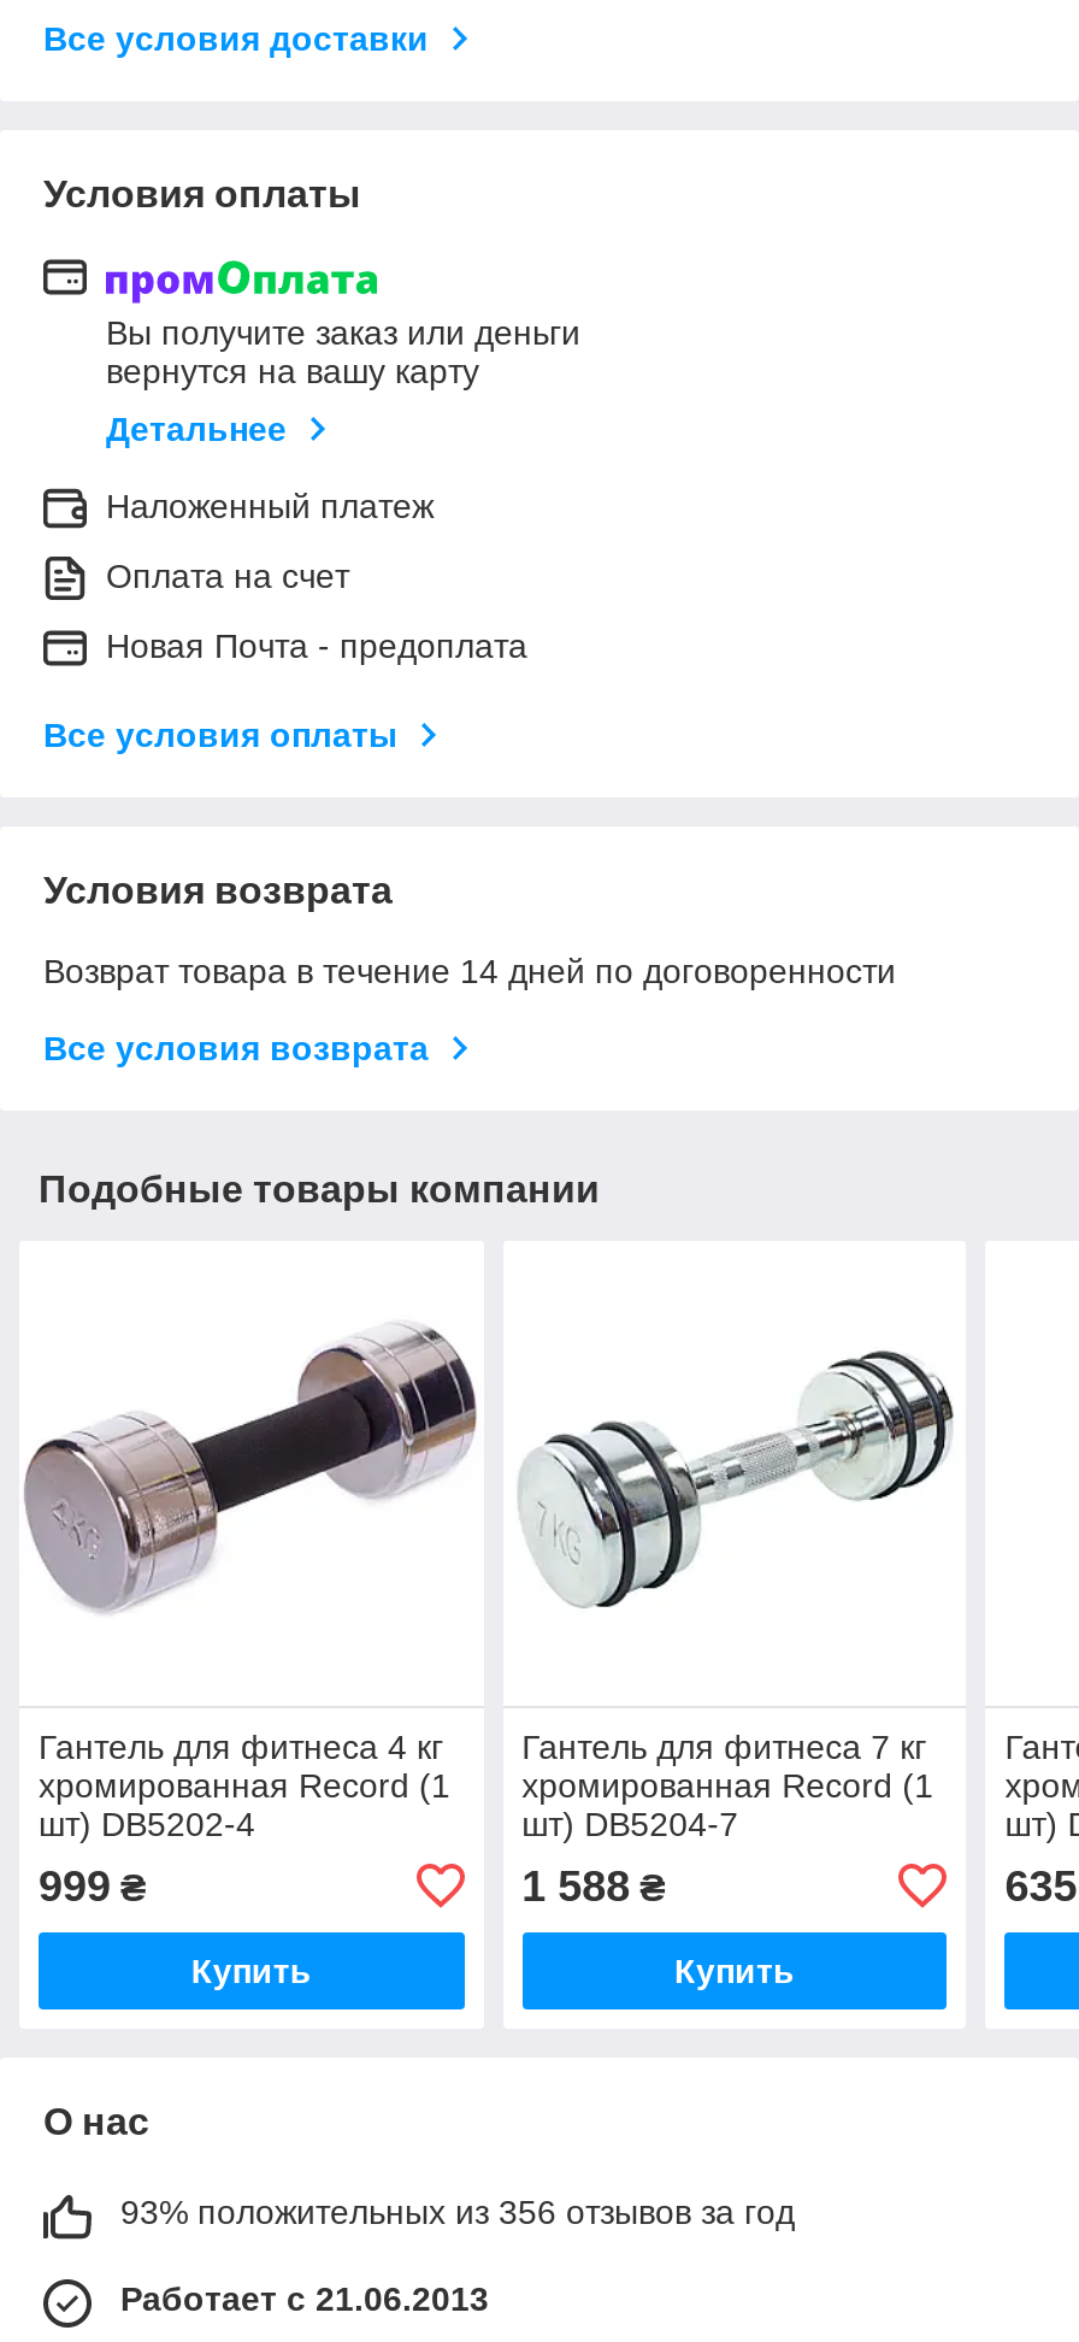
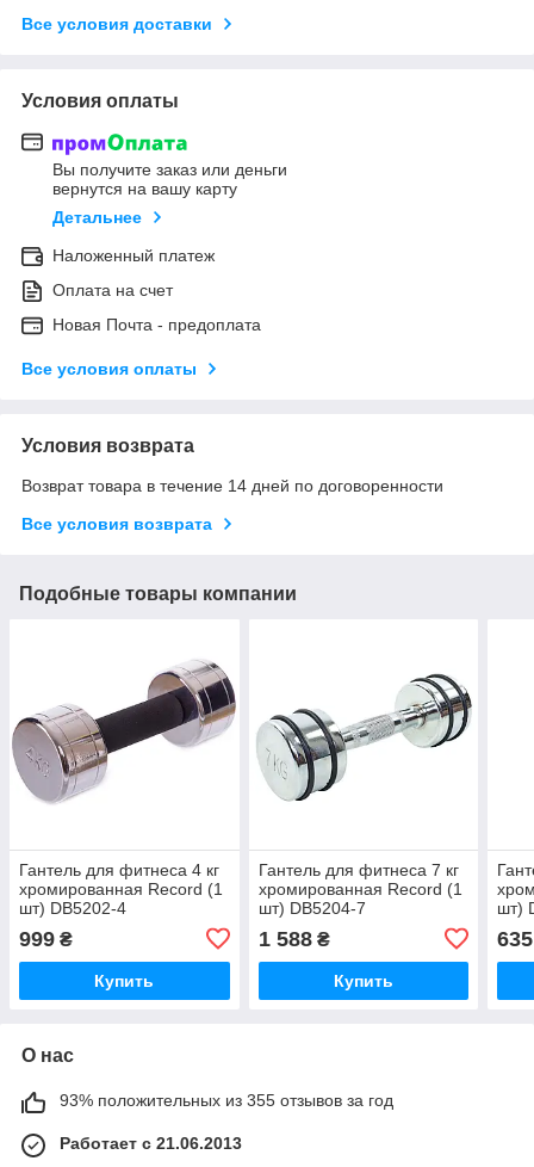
[120,2192,795,2231] 93% положительных из 356 отзывов за год -> [60,1090,393,1109] 93% положительных из 355 отзывов за год

